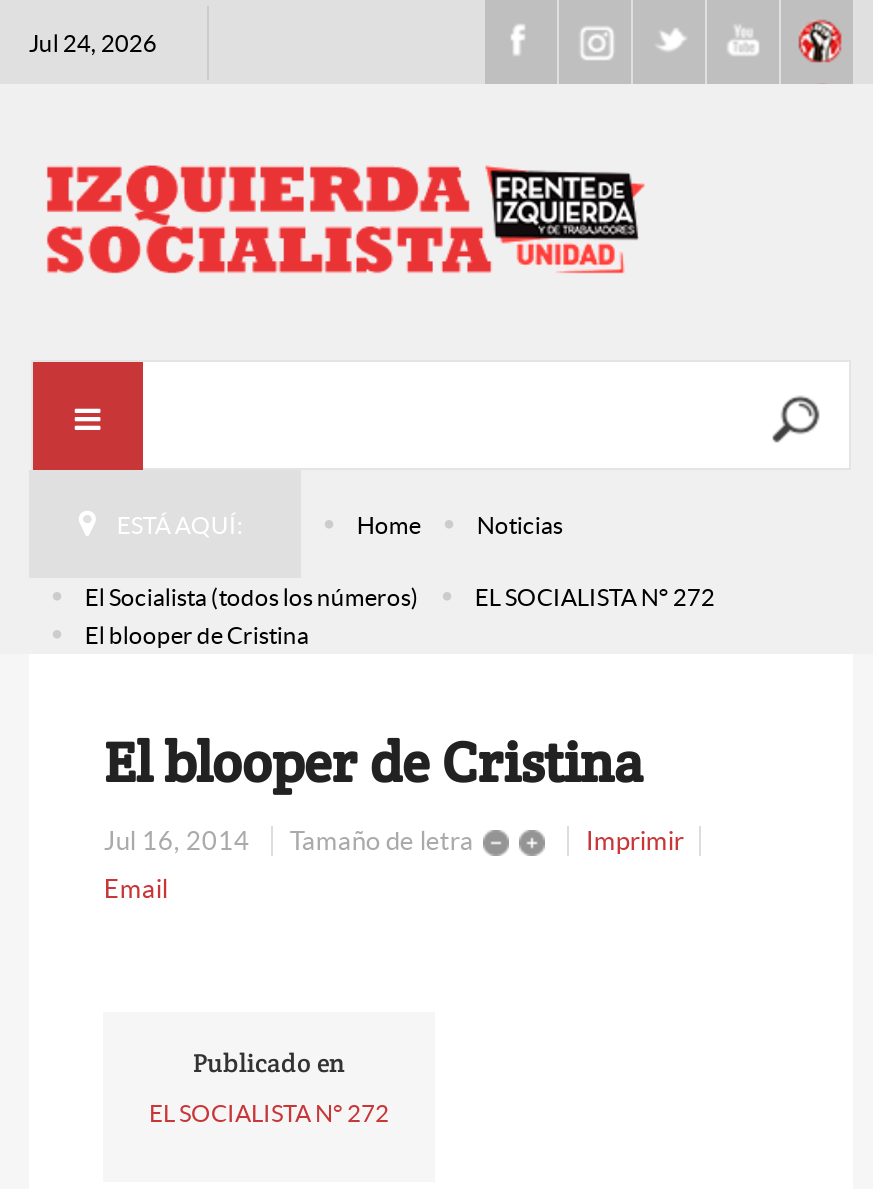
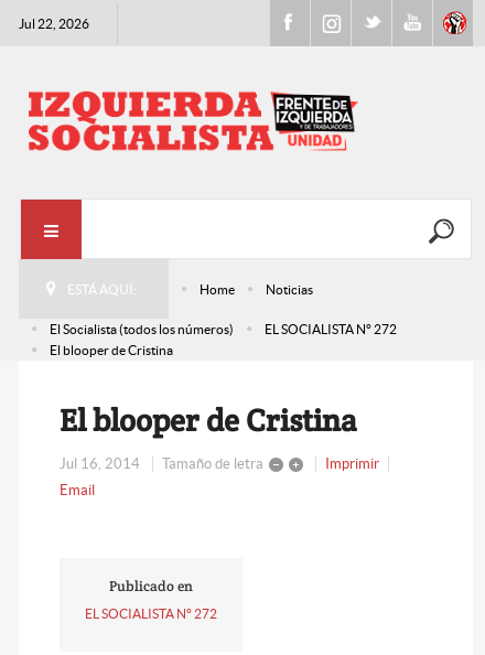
[29,30,157,56] Jul 24, 2026 -> [19,17,89,31] Jul 22, 2026

